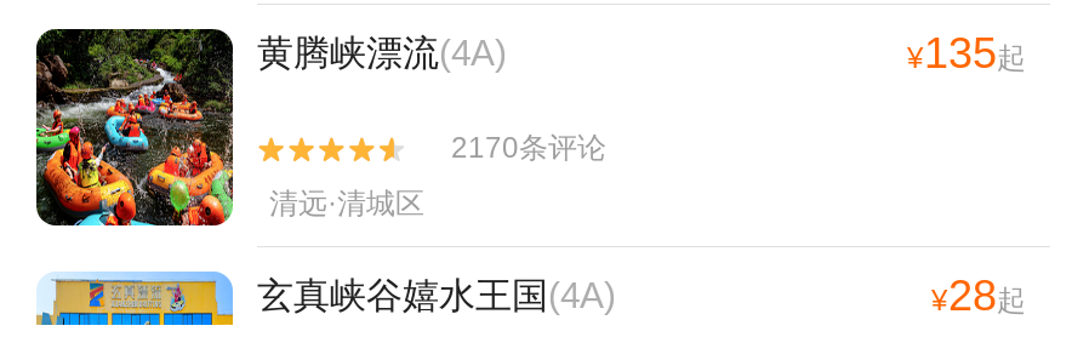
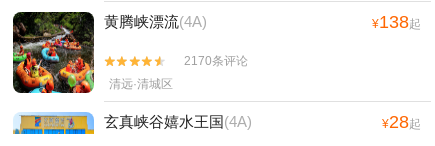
[907,30,1026,79] ¥135起 -> [372,12,421,32] ¥138起

